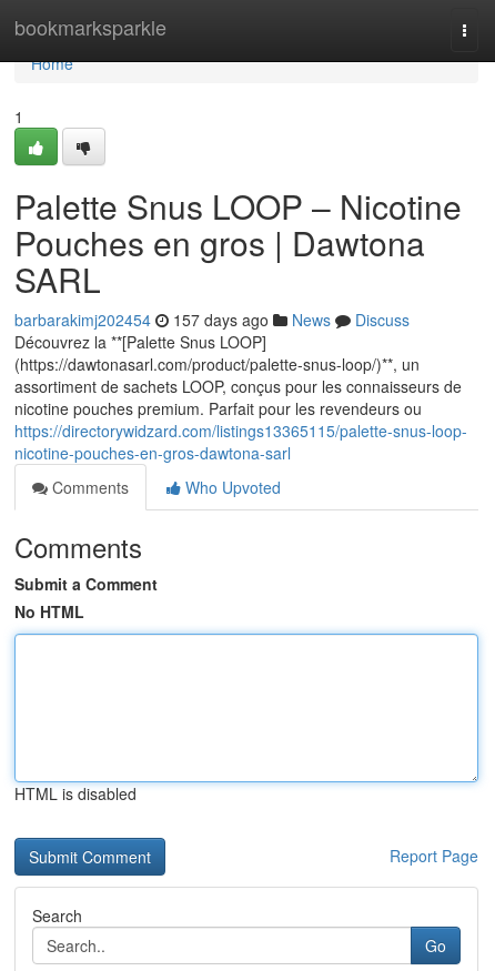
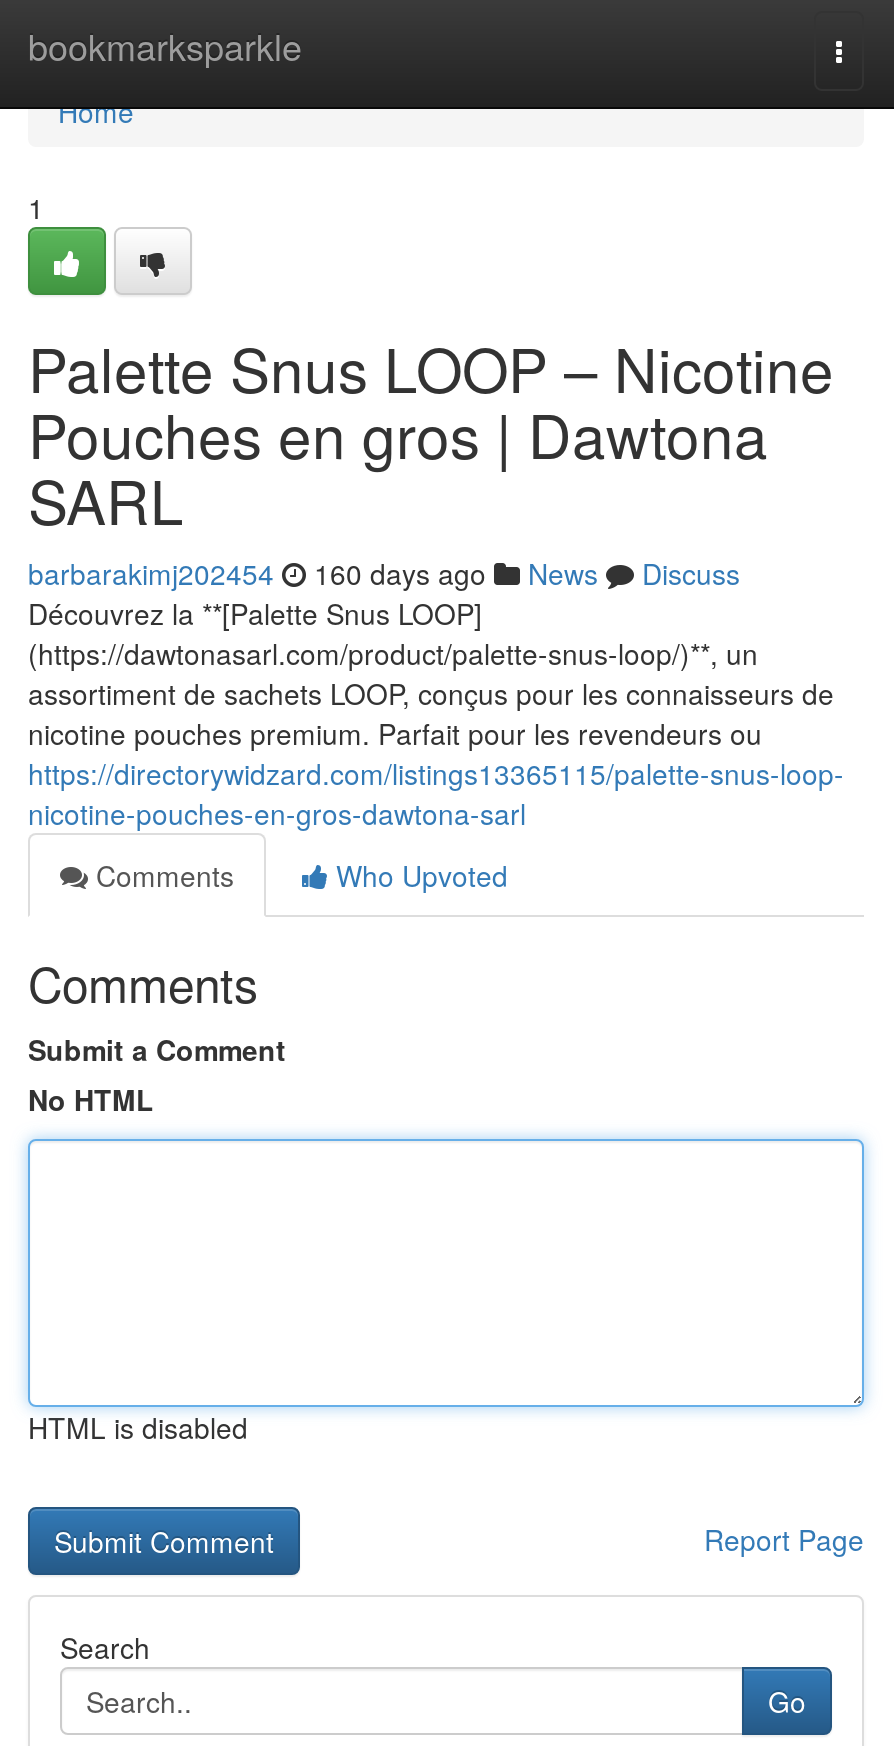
[14,309,410,331] barbarakimj202454 157 days ago News Discuss -> [28,553,740,593] barbarakimj202454 160 days ago News Discuss

